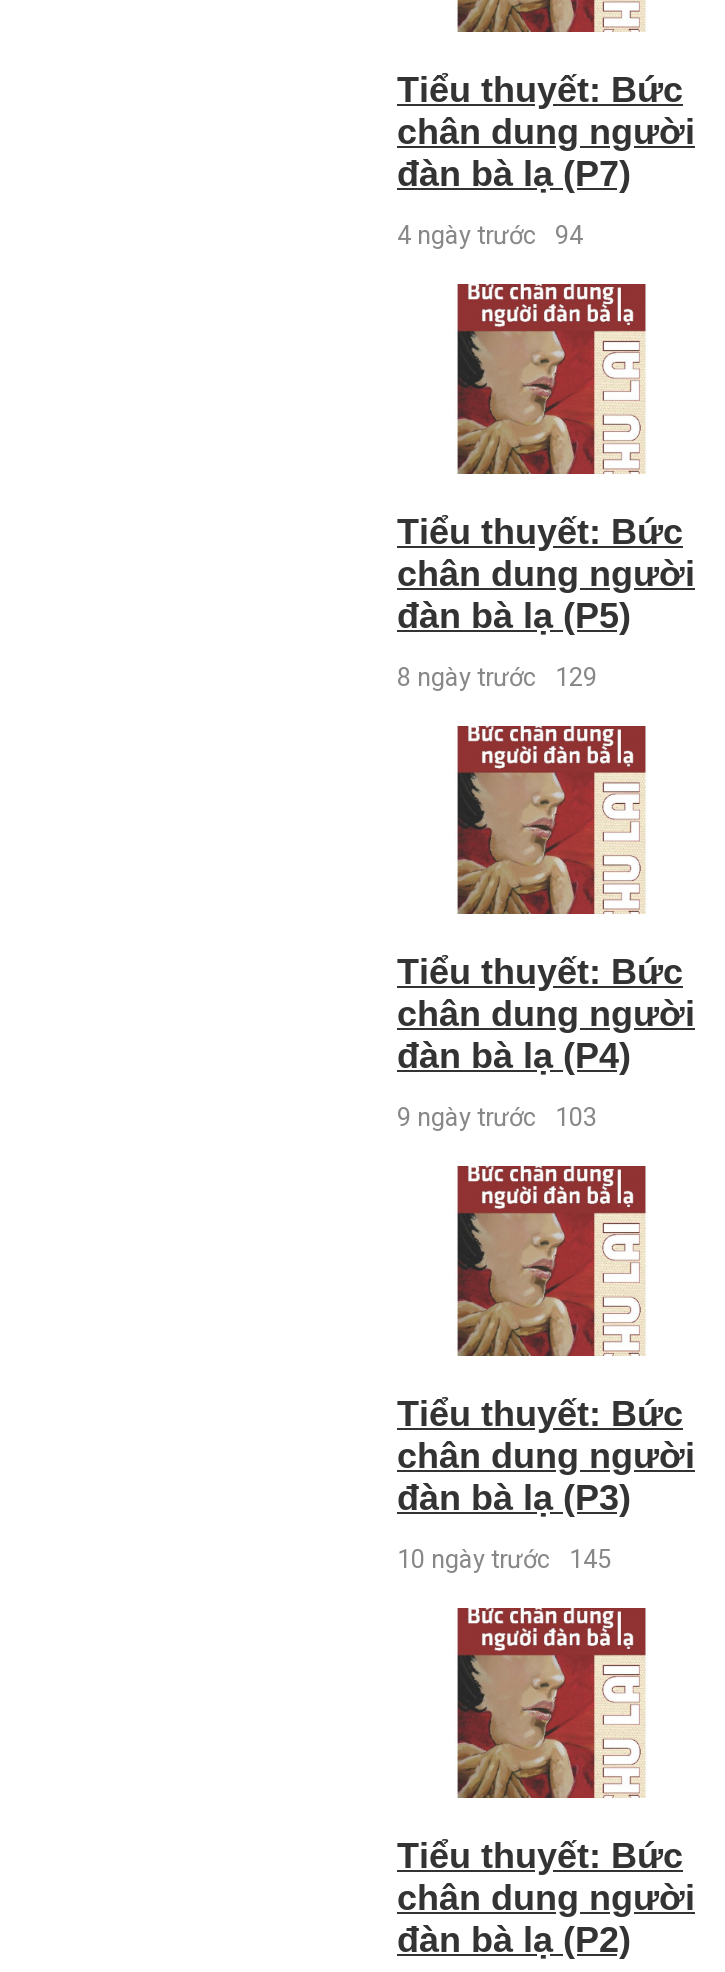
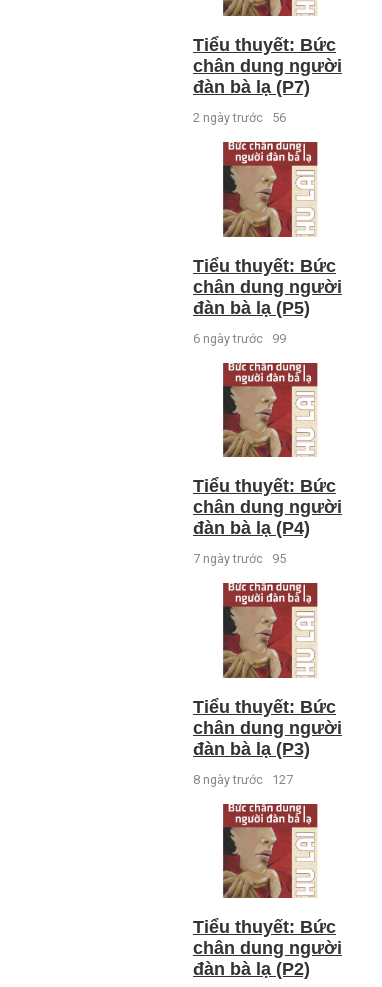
[397,220,583,250] 4 ngày trước 94 -> [193,110,286,125] 2 ngày trước 56
[397,662,597,692] 8 ngày trước 129 -> [193,331,286,346] 6 ngày trước 99
[397,1103,597,1133] 9 ngày trước 103 -> [193,551,286,566] 7 ngày trước 95
[397,1544,611,1574] 10 ngày trước 145 -> [193,772,293,787] 8 ngày trước 127

